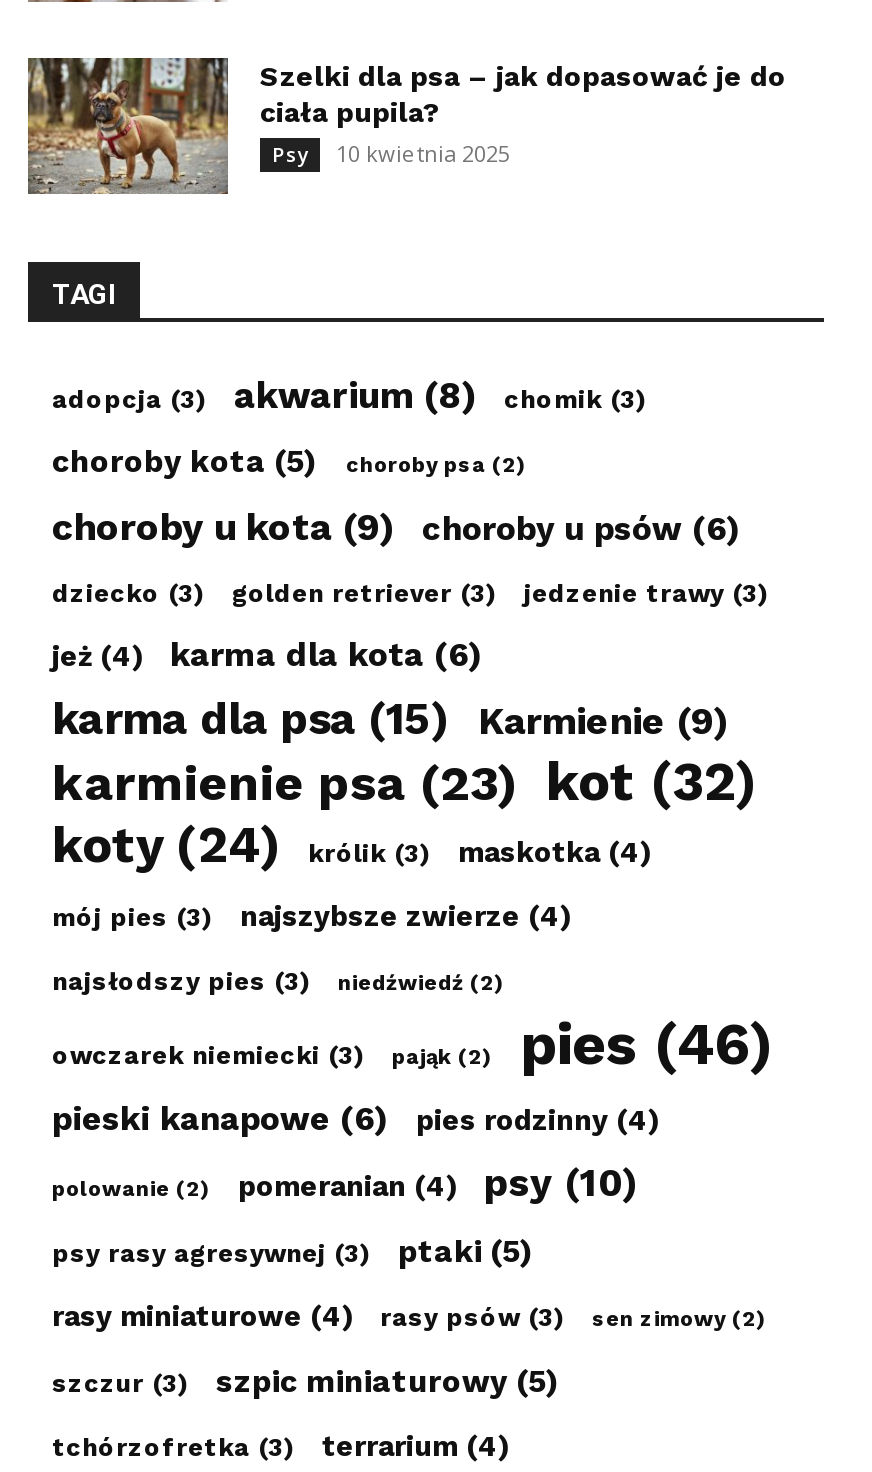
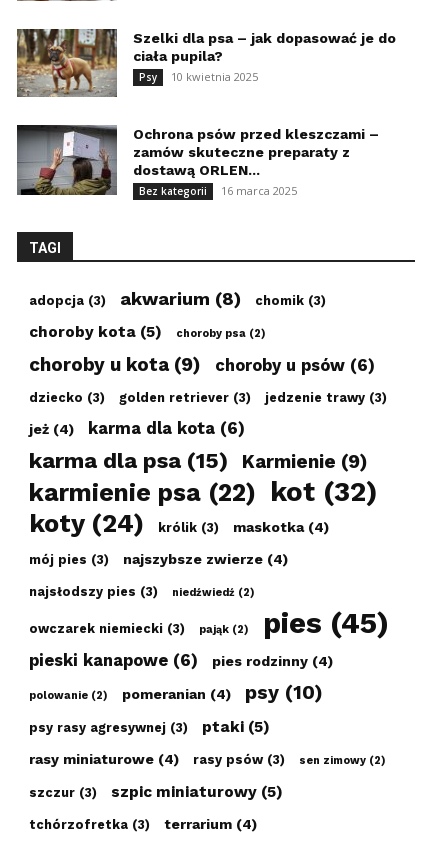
none -> [16,124,379,198] [image] | Ochrona psów przed kleszczami – | zamów skuteczne preparaty z | dostawą ORLEN... | Bez kategorii | 16 marca 2025
[52,749,758,813] karmienie psa (23) kot (32) -> [29,476,377,508] karmienie psa (22) kot (32)
[52,1009,774,1077] owczarek niemiecki (3) pająk (2) pies (46) -> [29,606,389,640] owczarek niemiecki (3) pająk (2) pies (45)

